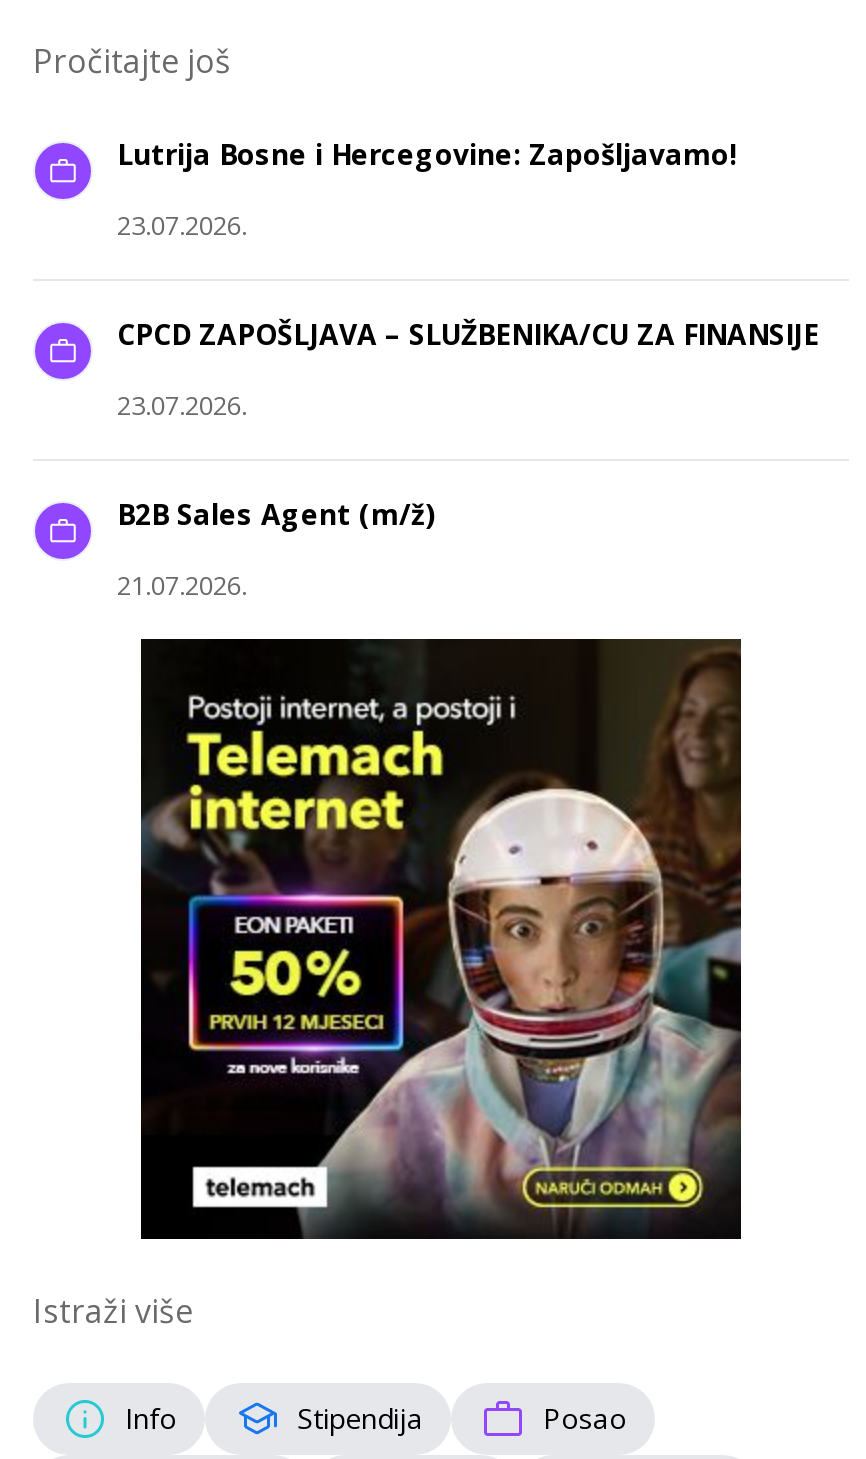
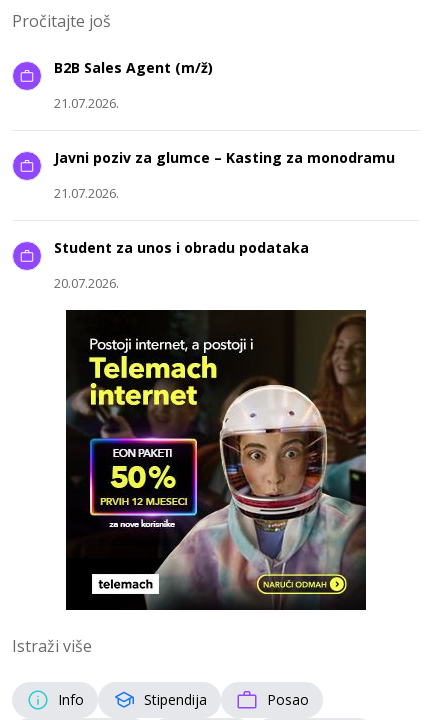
[117,135,819,423] Lutrija Bosne i Hercegovine: Zapošljavamo! | 23.07.2026. | CPCD ZAPOŠLJAVA – SLUŽBENIKA/CU ZA FINANSIJE | 23.07.2026. -> none
moved [117,495,435,603] -> [54,58,213,112]: B2B Sales Agent (m/ž) | 21.07.2026.
none -> [54,148,395,292] Javni poziv za glumce – Kasting za monodramu | 21.07.2026. | Student za unos i obradu podataka | 20.07.2026.

